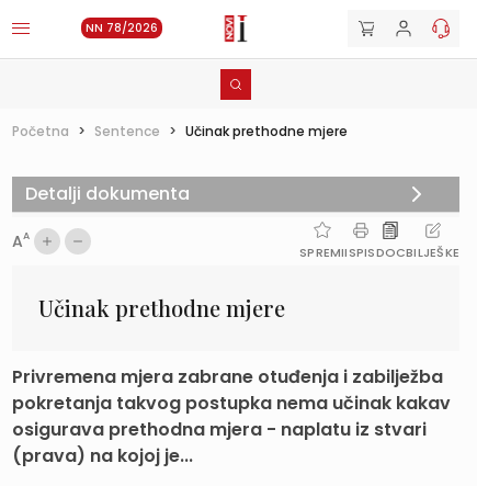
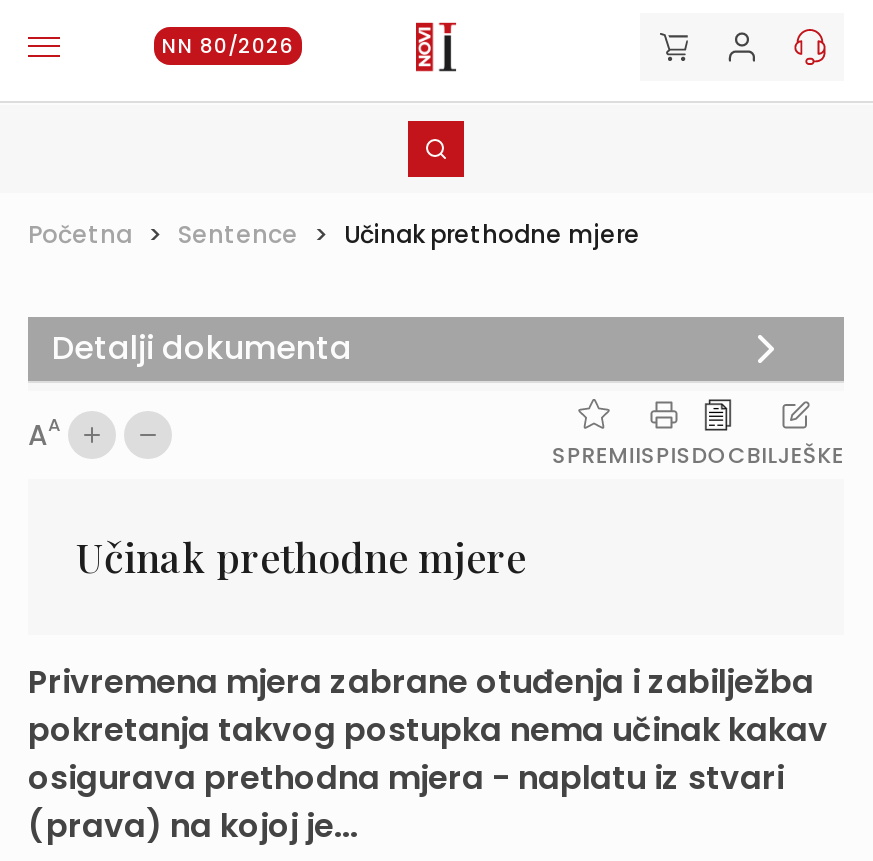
[86,20,158,36] NN 78/2026 -> [162,31,294,61] NN 80/2026

